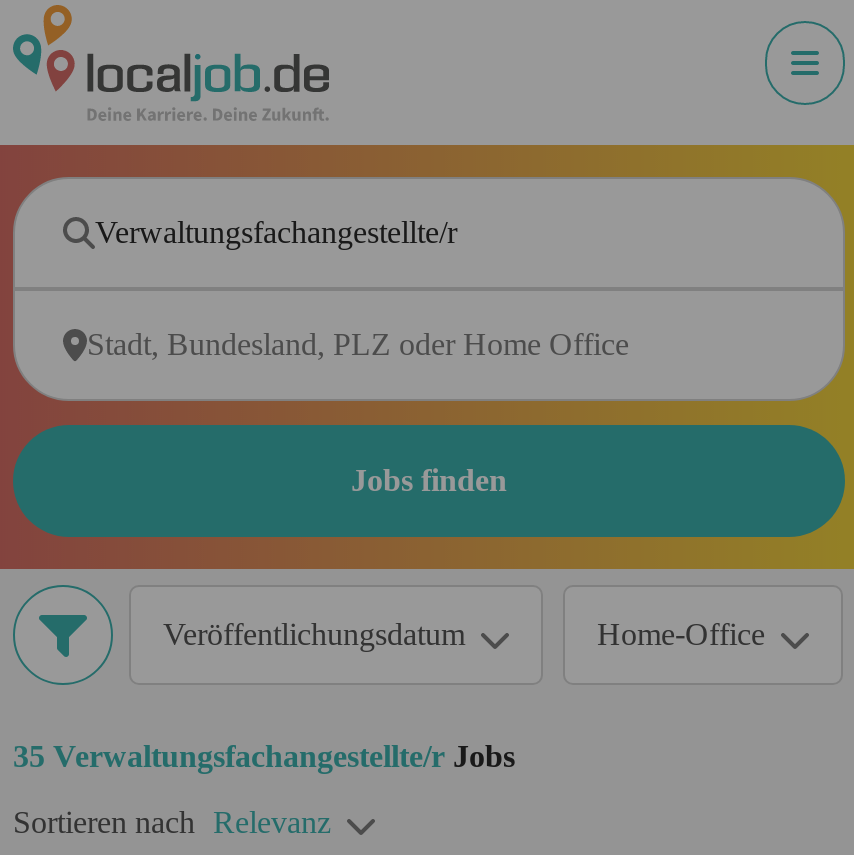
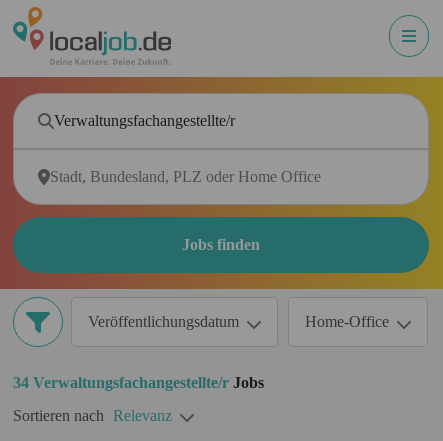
[13,739,515,773] 35 Verwaltungsfachangestellte/r Jobs -> [13,374,264,391] 34 Verwaltungsfachangestellte/r Jobs

